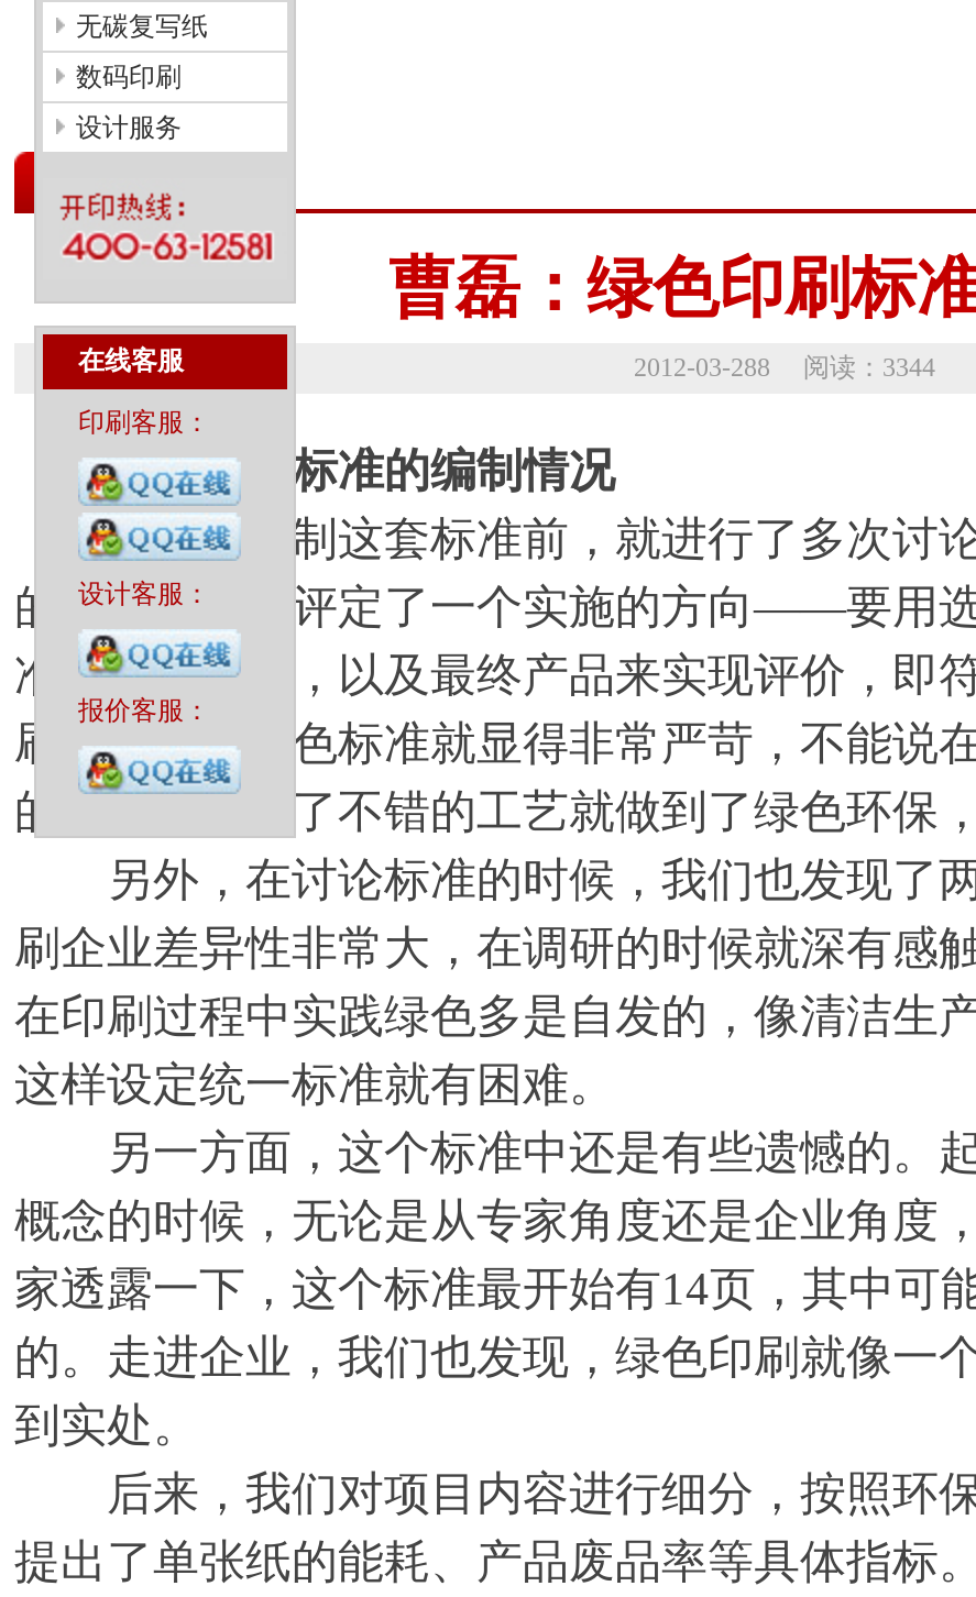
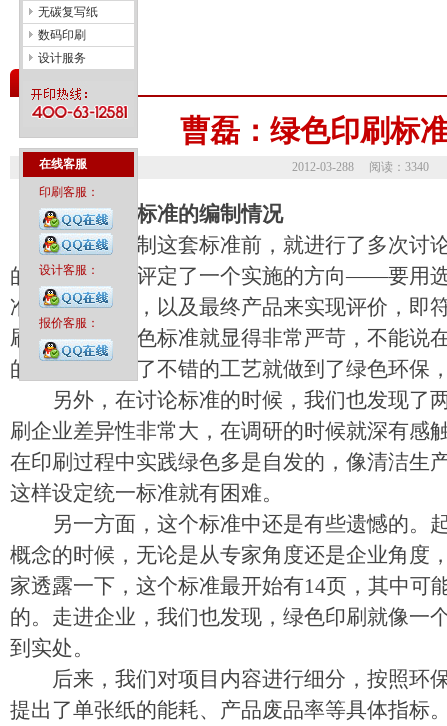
[634,352,935,383] 2012-03-288 阅读：3344 -> [291,160,428,174] 2012-03-288 阅读：3340

